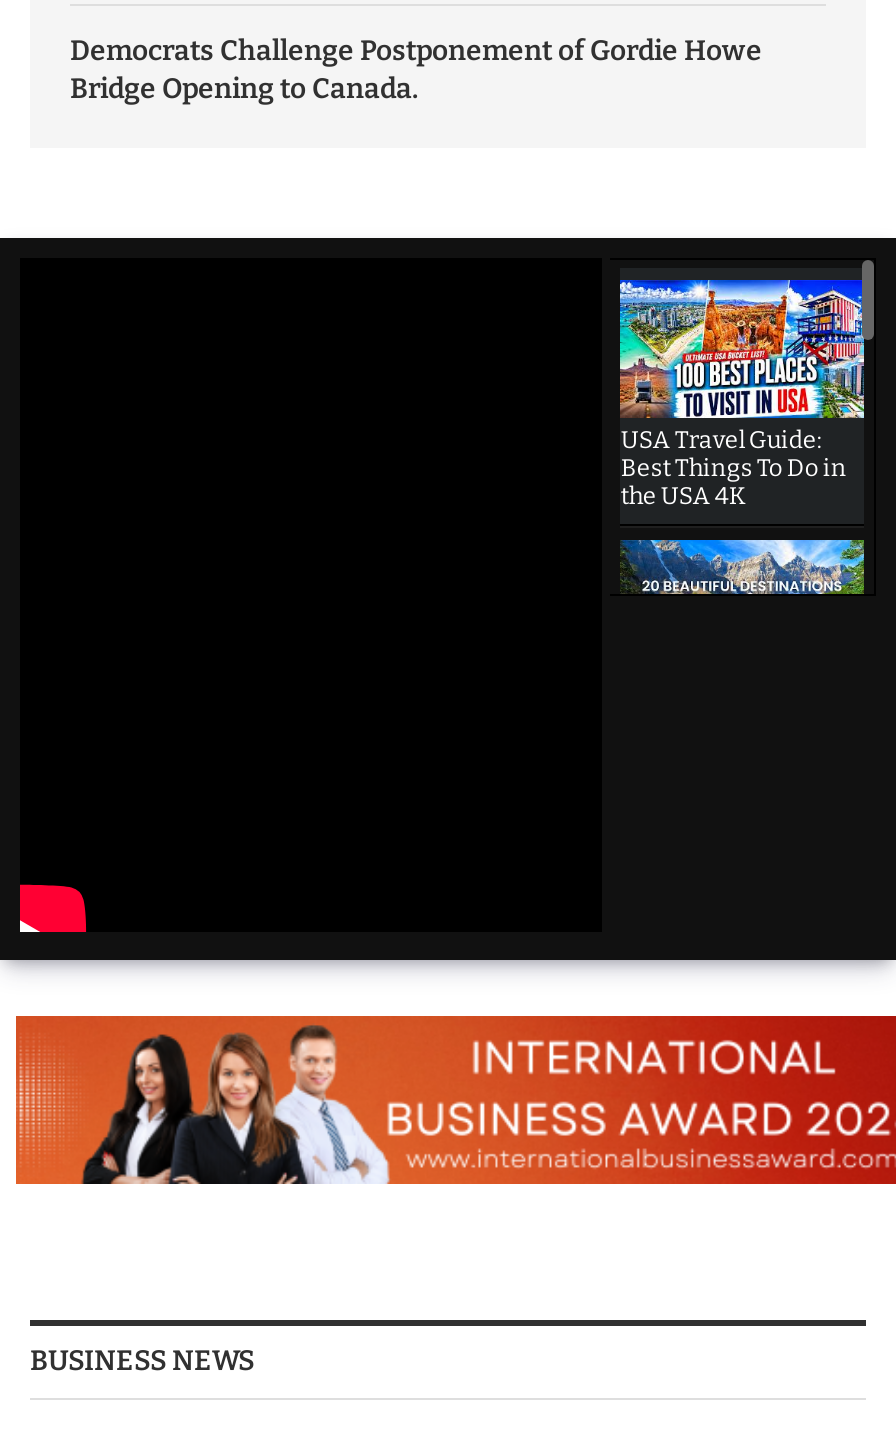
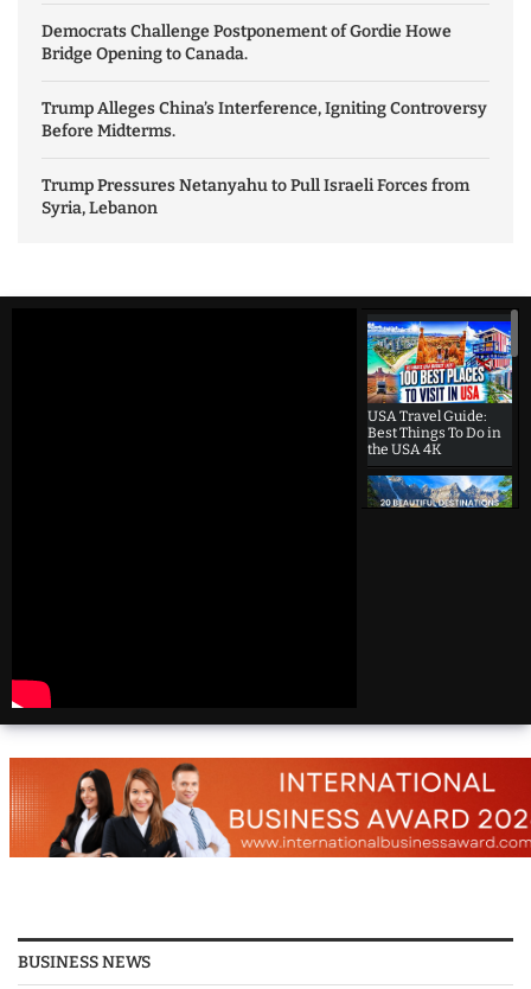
none -> [41,98,487,218] Trump Alleges China’s Interference, Igniting Controversy | Before Midterms. | Trump Pressures Netanyahu to Pull Israeli Forces from | Syria, Lebanon

